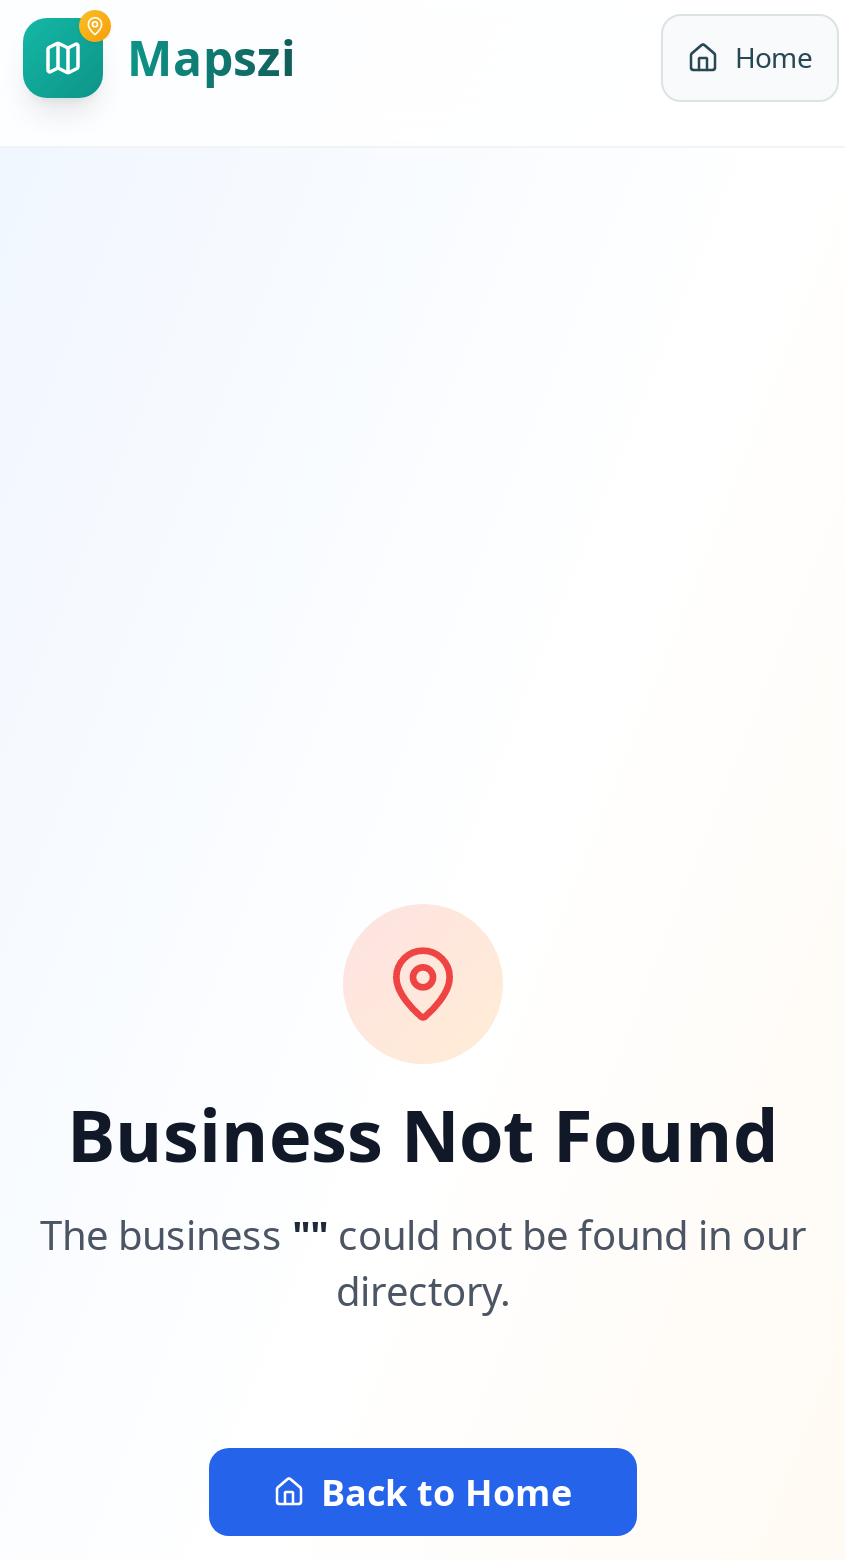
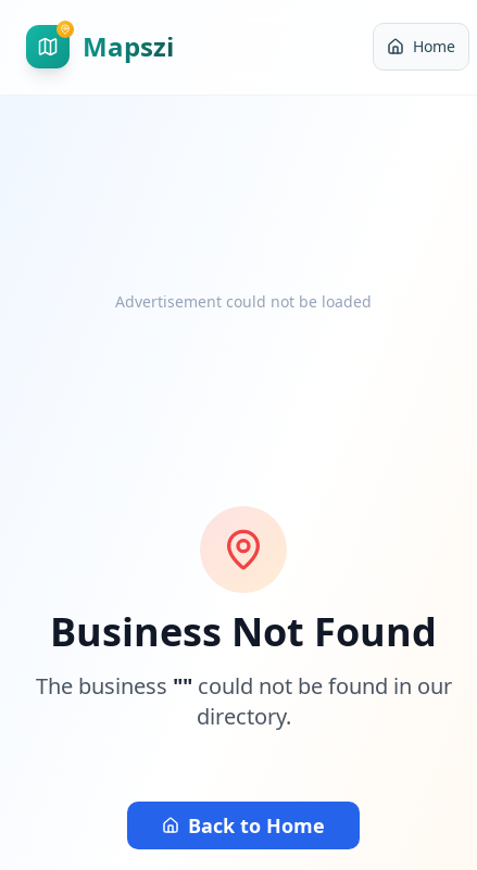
none -> [115,291,372,311] Advertisement could not be loaded

